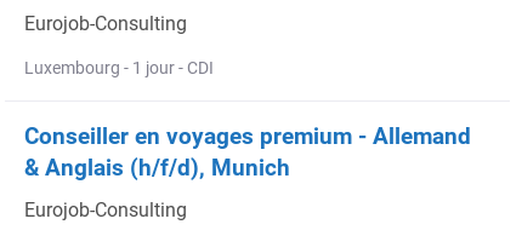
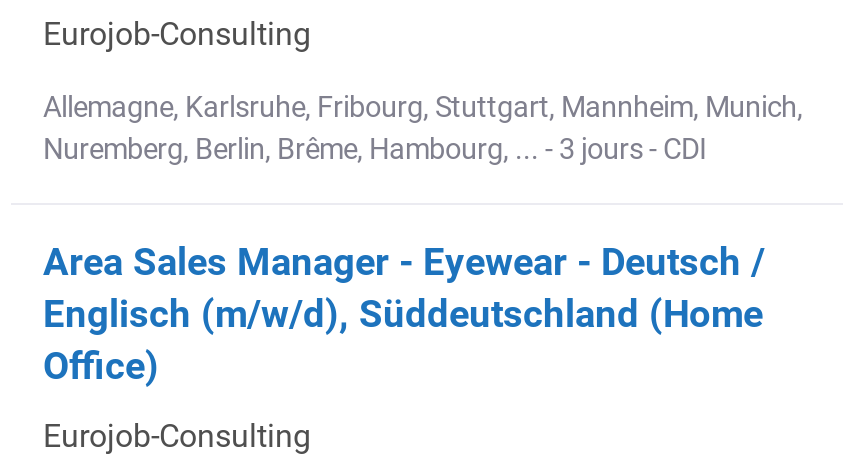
[24,58,214,79] Luxembourg - 1 jour - CDI -> [43,91,803,167] Allemagne, Karlsruhe, Fribourg, Stuttgart, Mannheim, Munich, | Nuremberg, Berlin, Brême, Hambourg, ... - 3 jours - CDI
[24,122,471,182] Conseiller en voyages premium - Allemand | & Anglais (h/f/d), Munich -> [43,239,765,389] Area Sales Manager - Eyewear - Deutsch / | Englisch (m/w/d), Süddeutschland (Home | Office)

